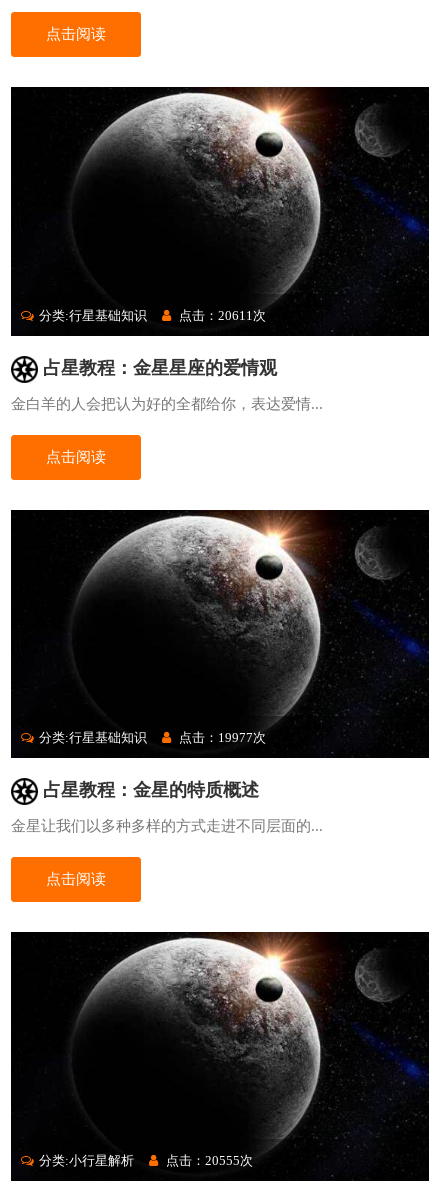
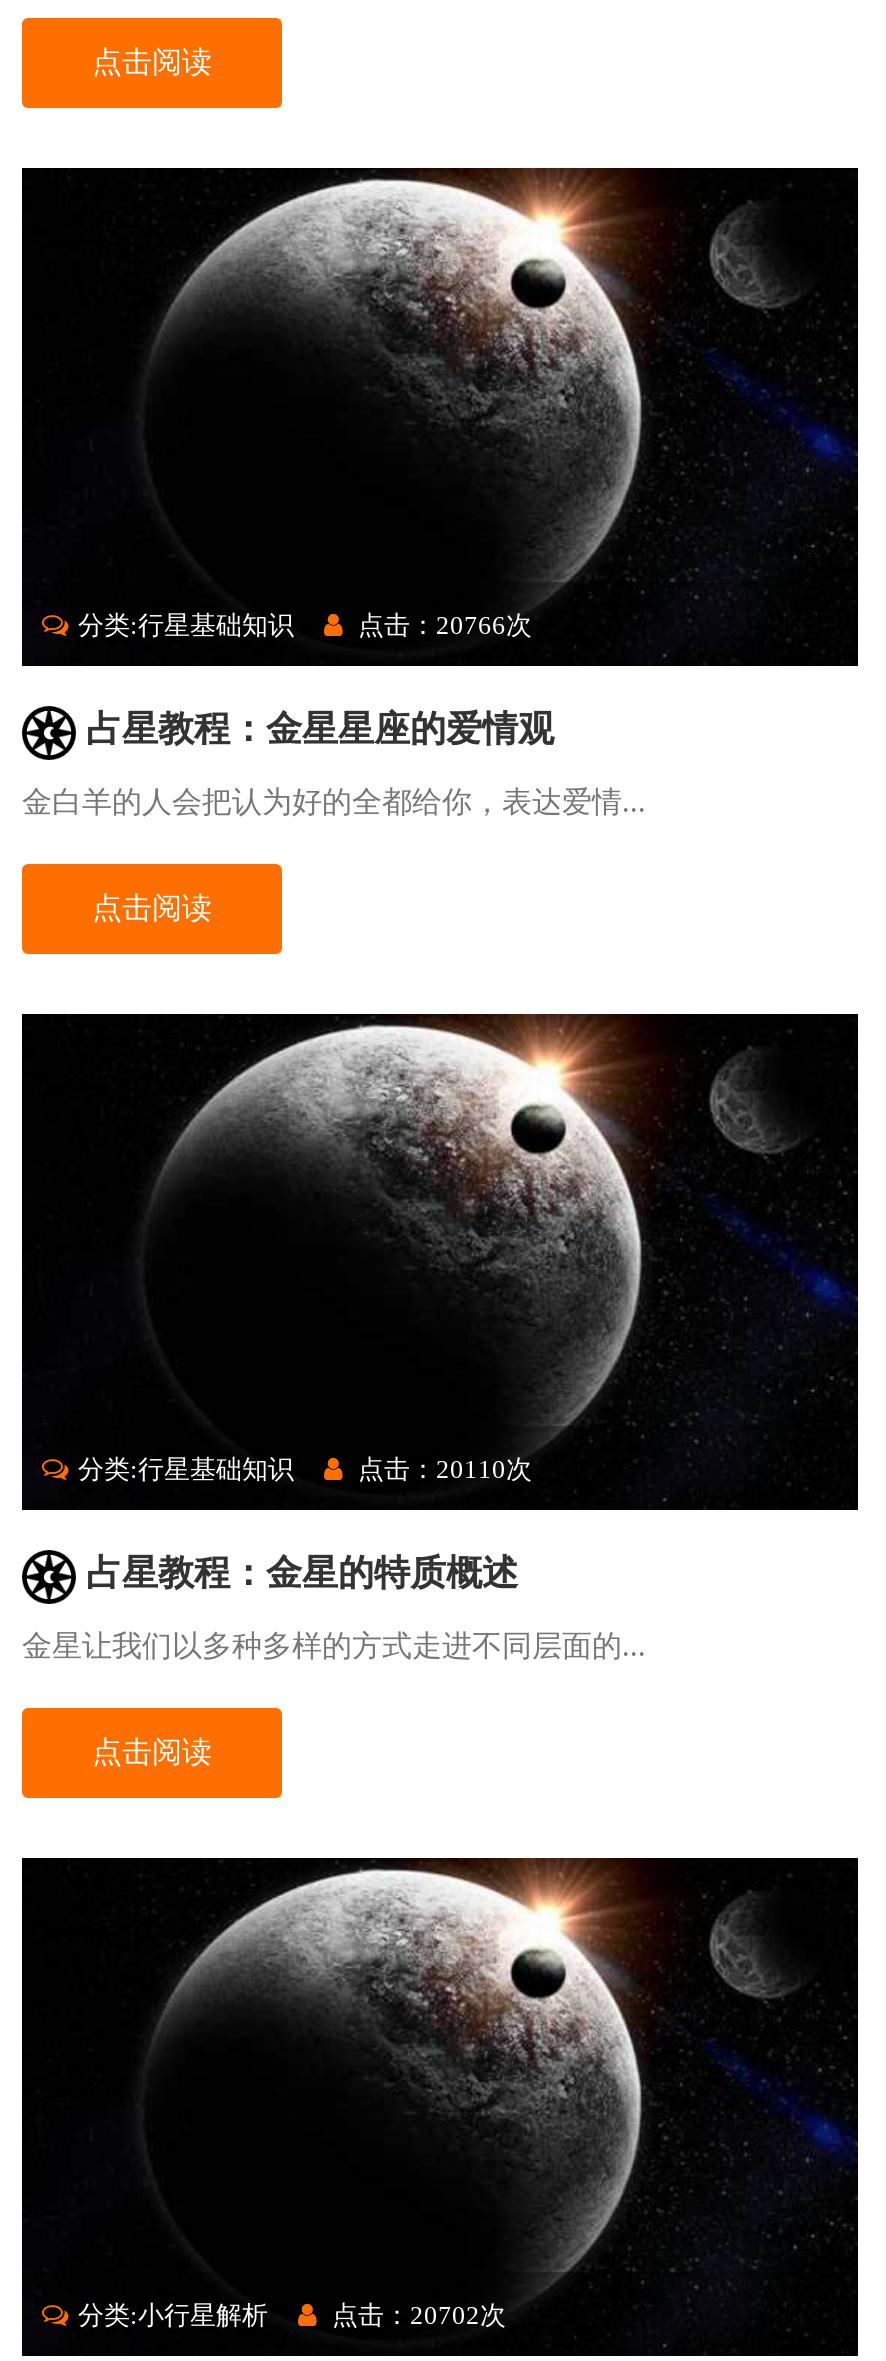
[39,308,266,323] 分类:行星基础知识 点击：20611次 -> [78,610,532,640] 分类:行星基础知识 点击：20766次
[39,730,266,745] 分类:行星基础知识 点击：19977次 -> [78,1455,532,1485] 分类:行星基础知识 点击：20110次
[39,1153,253,1168] 分类:小行星解析 点击：20555次 -> [78,2300,506,2330] 分类:小行星解析 点击：20702次

